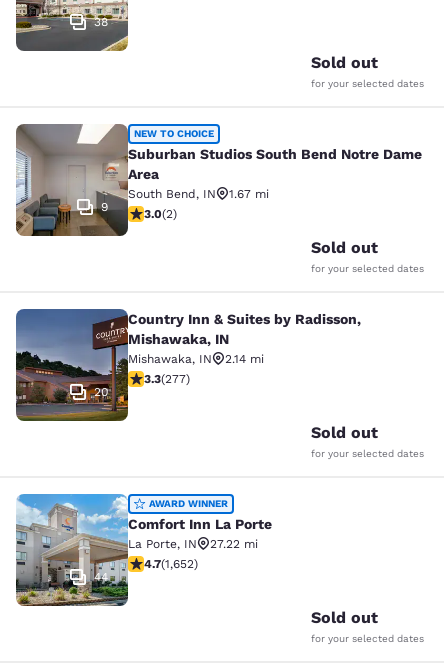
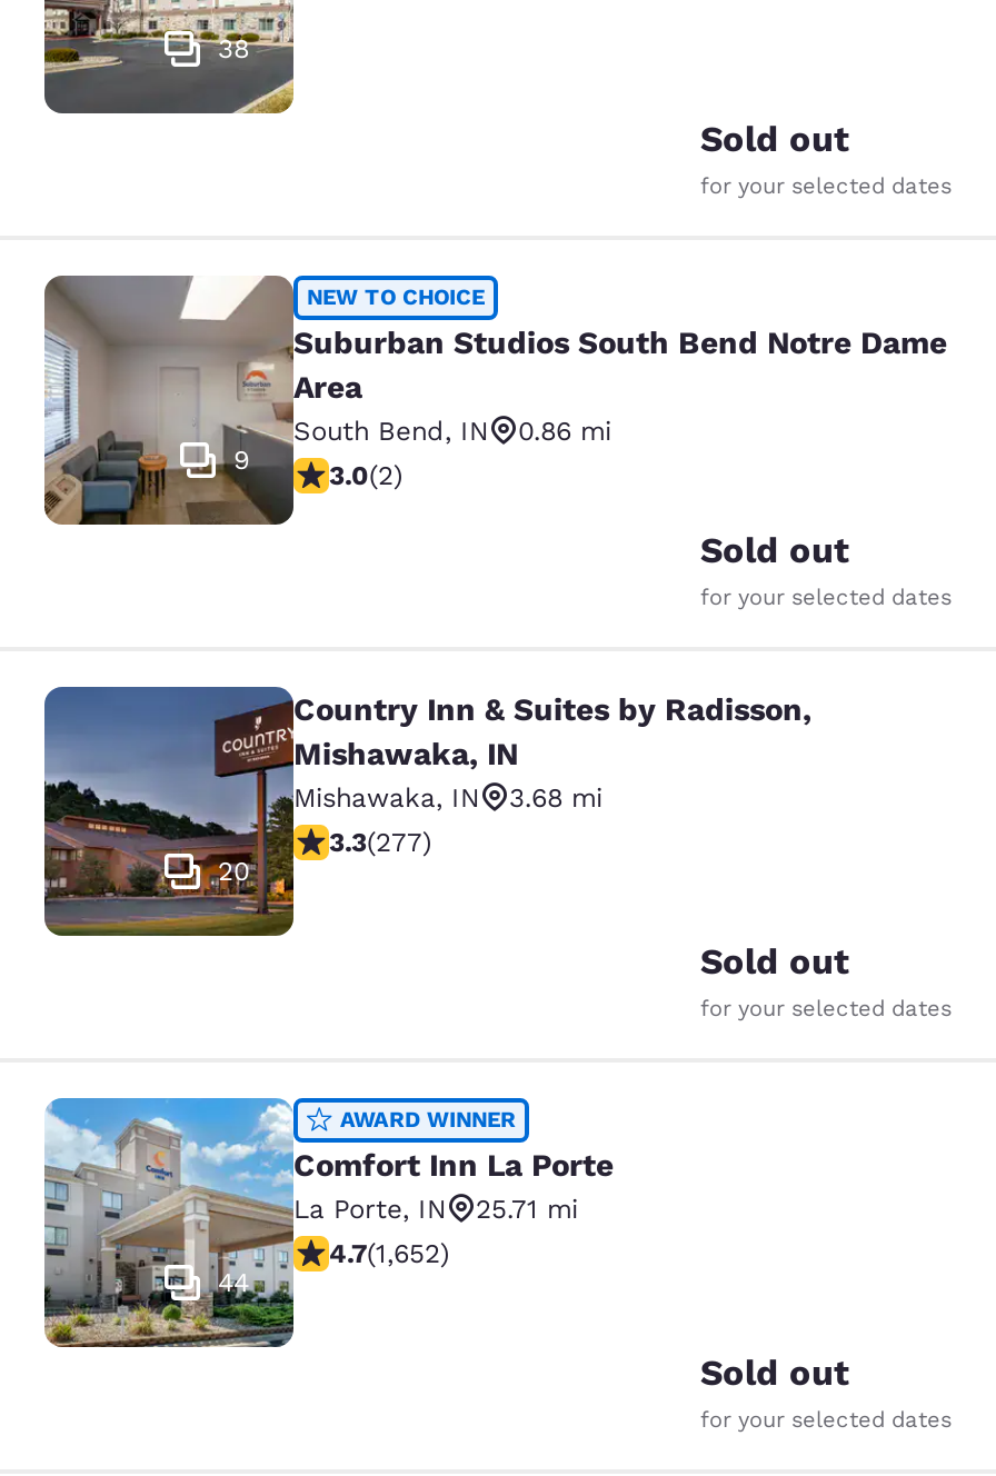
[128,187,269,201] South Bend, IN 1.67 mi -> [293,416,611,447] South Bend, IN 0.86 mi
[128,352,264,366] Mishawaka, IN 2.14 mi -> [293,782,602,814] Mishawaka, IN 3.68 mi
[128,537,258,551] La Porte, IN 27.22 mi -> [293,1194,578,1225] La Porte, IN 25.71 mi

